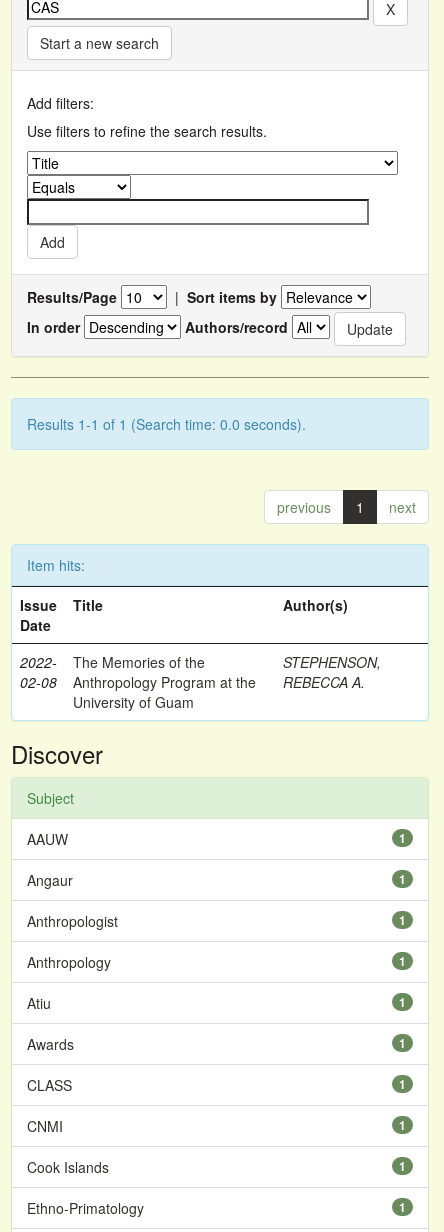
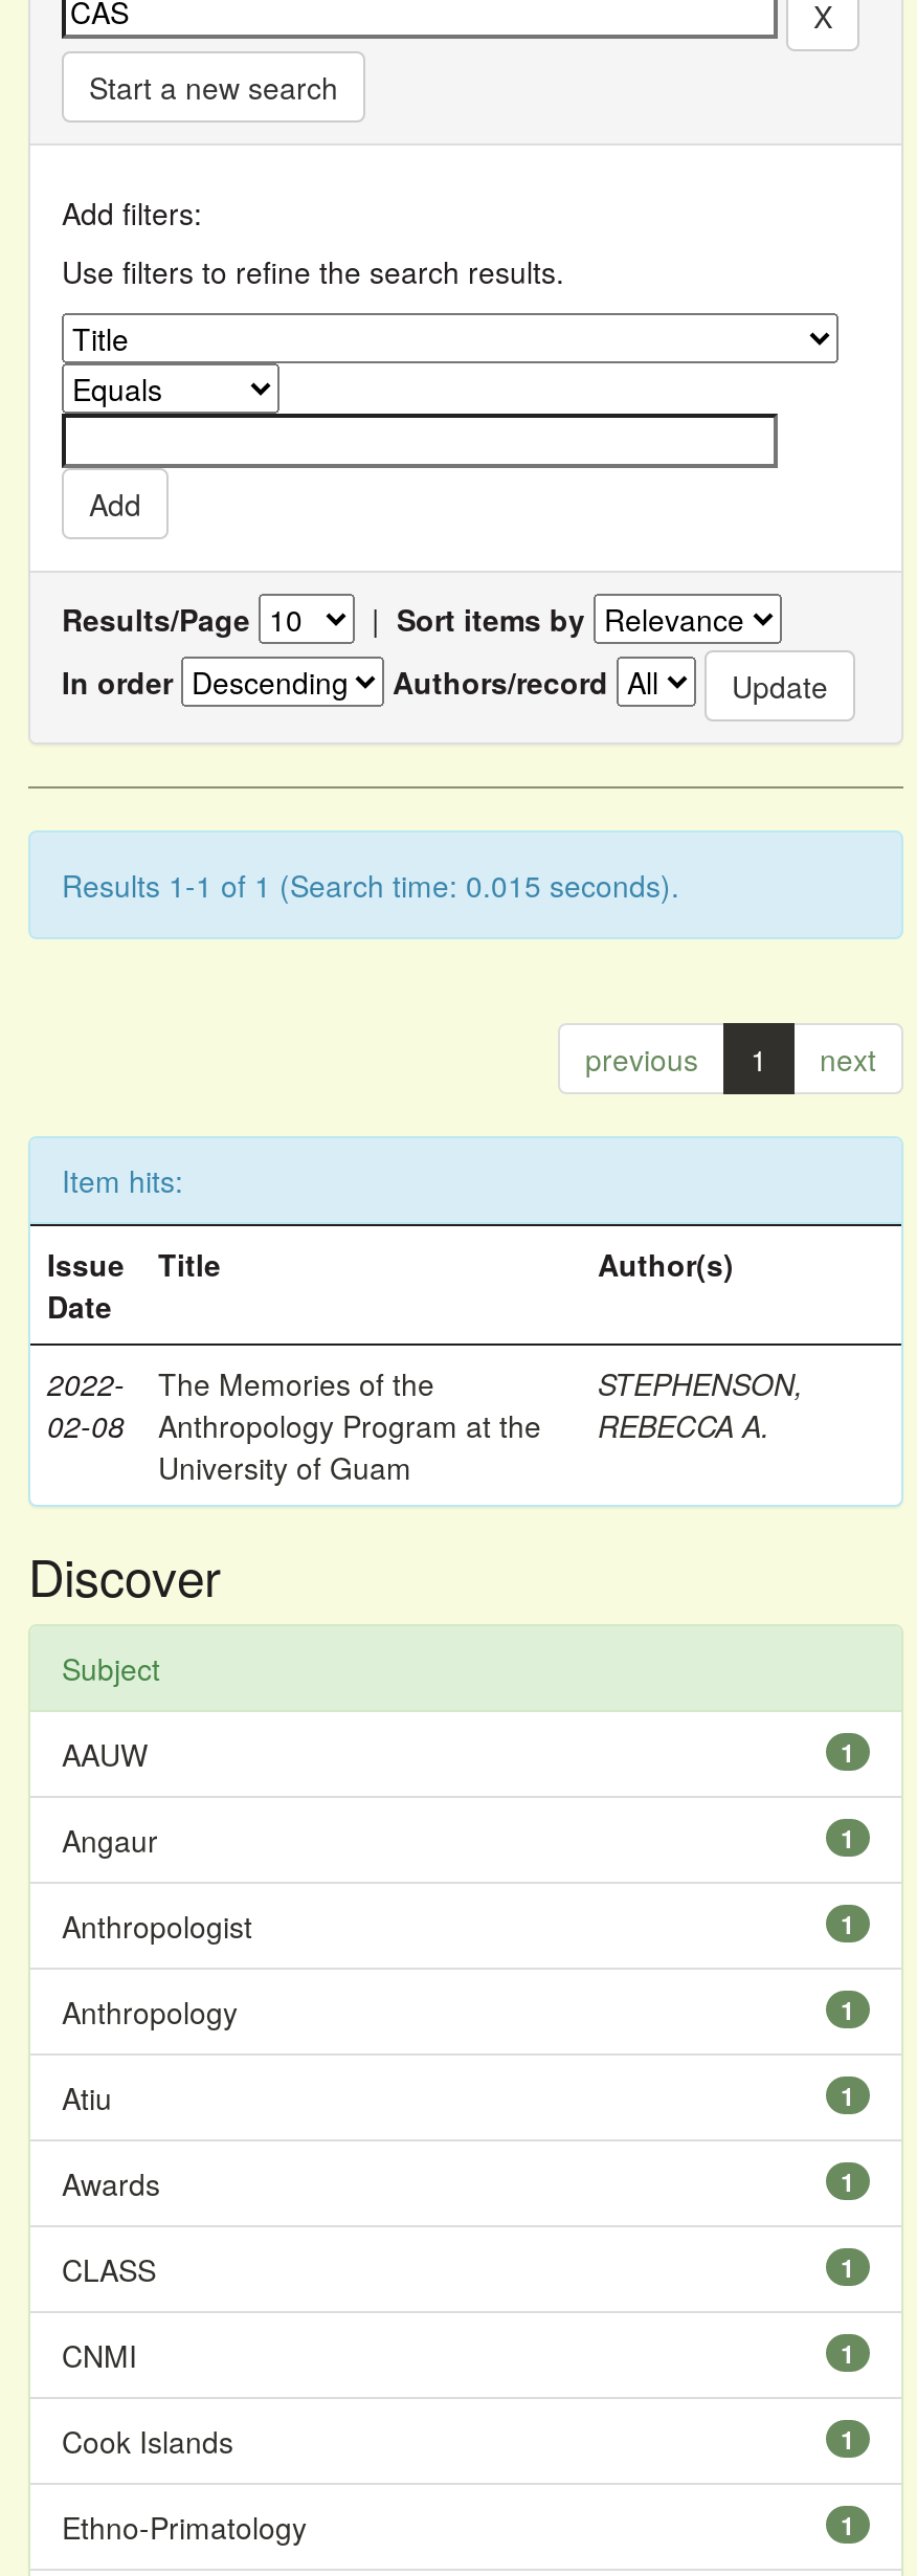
[27,414,306,434] Results 1-1 of 1 (Search time: 0.0 seconds). -> [62,864,679,906] Results 1-1 of 1 (Search time: 0.015 seconds).

